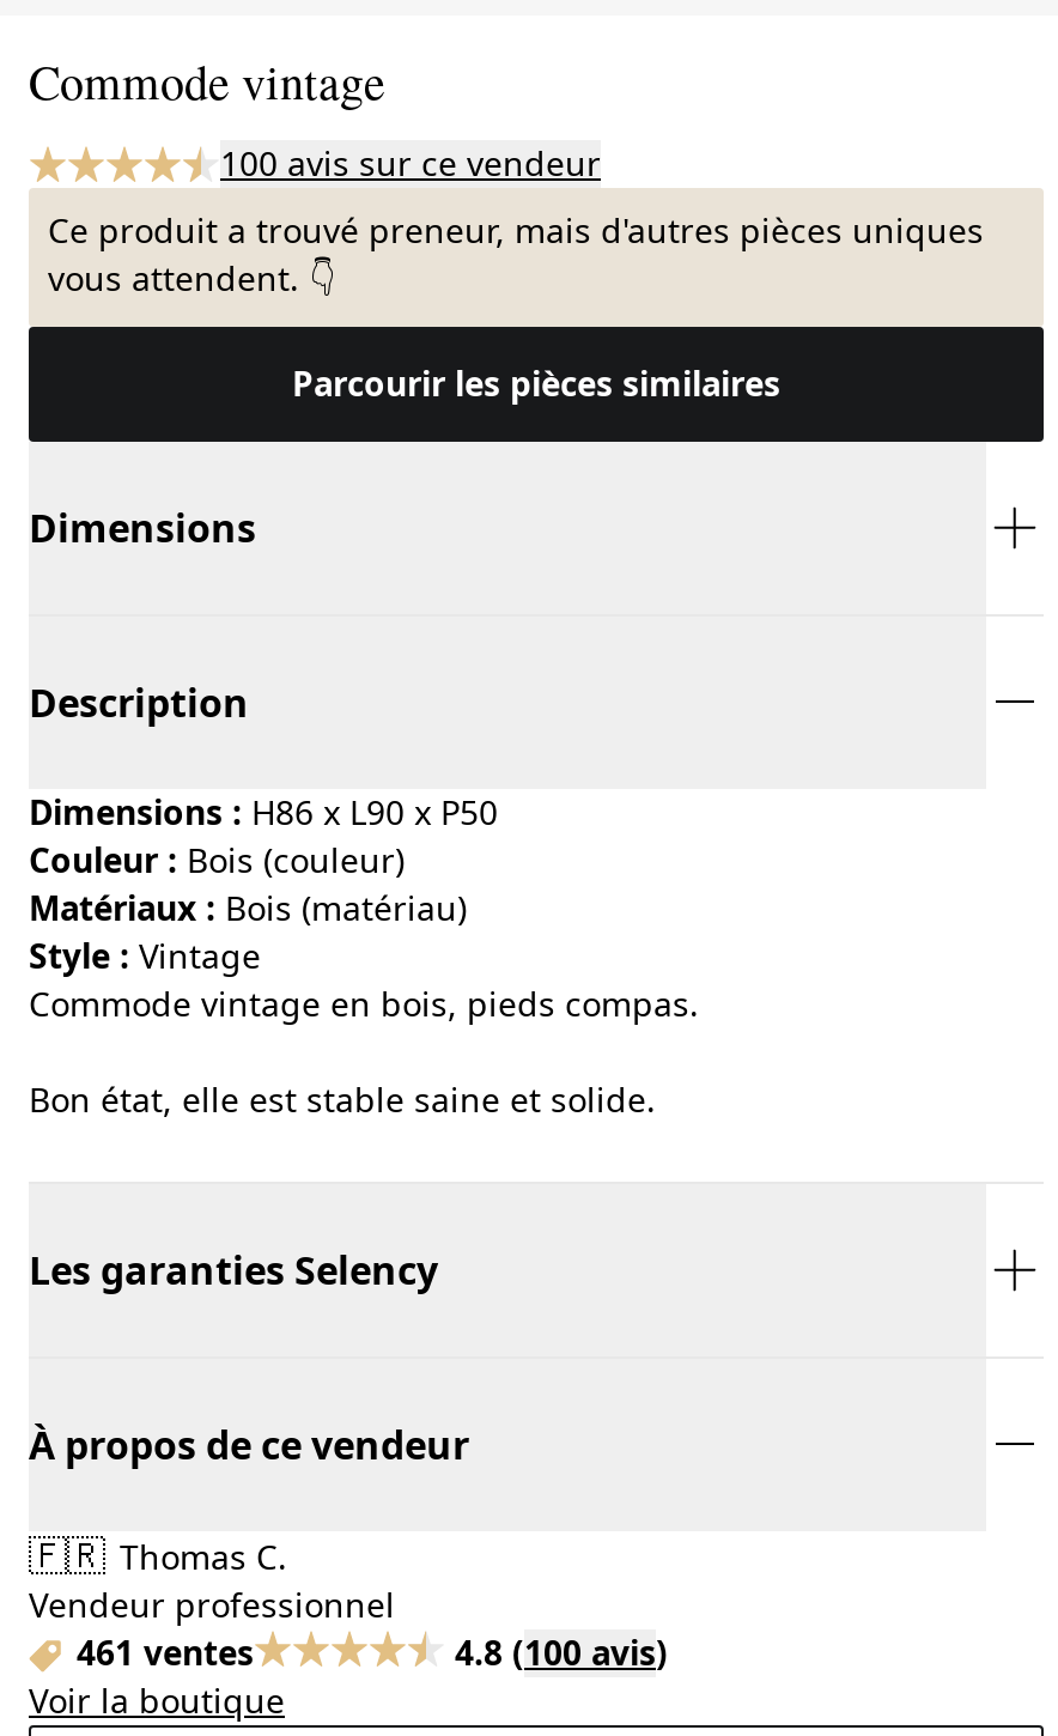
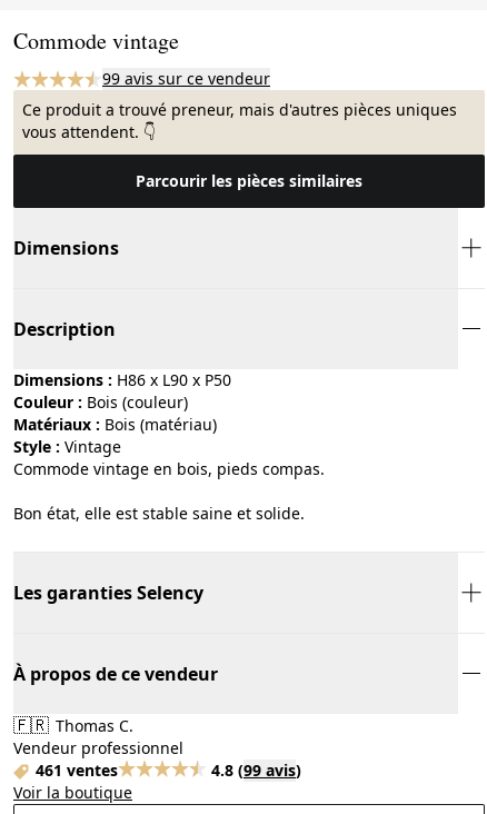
[220,140,601,185] 100 avis sur ce vendeur -> [102,68,270,89] 99 avis sur ce vendeur
[455,1629,668,1675] 4.8 (100 avis) -> [211,759,301,781] 4.8 (99 avis)

